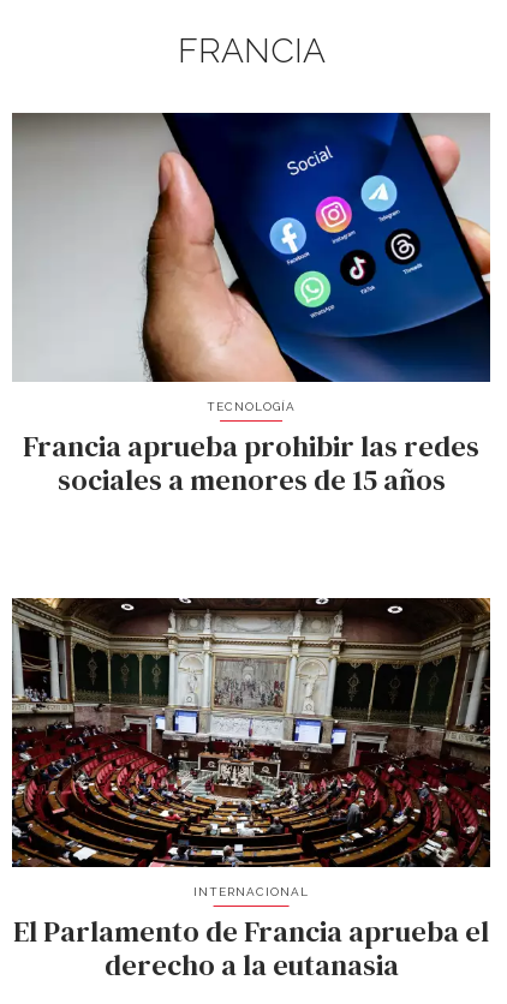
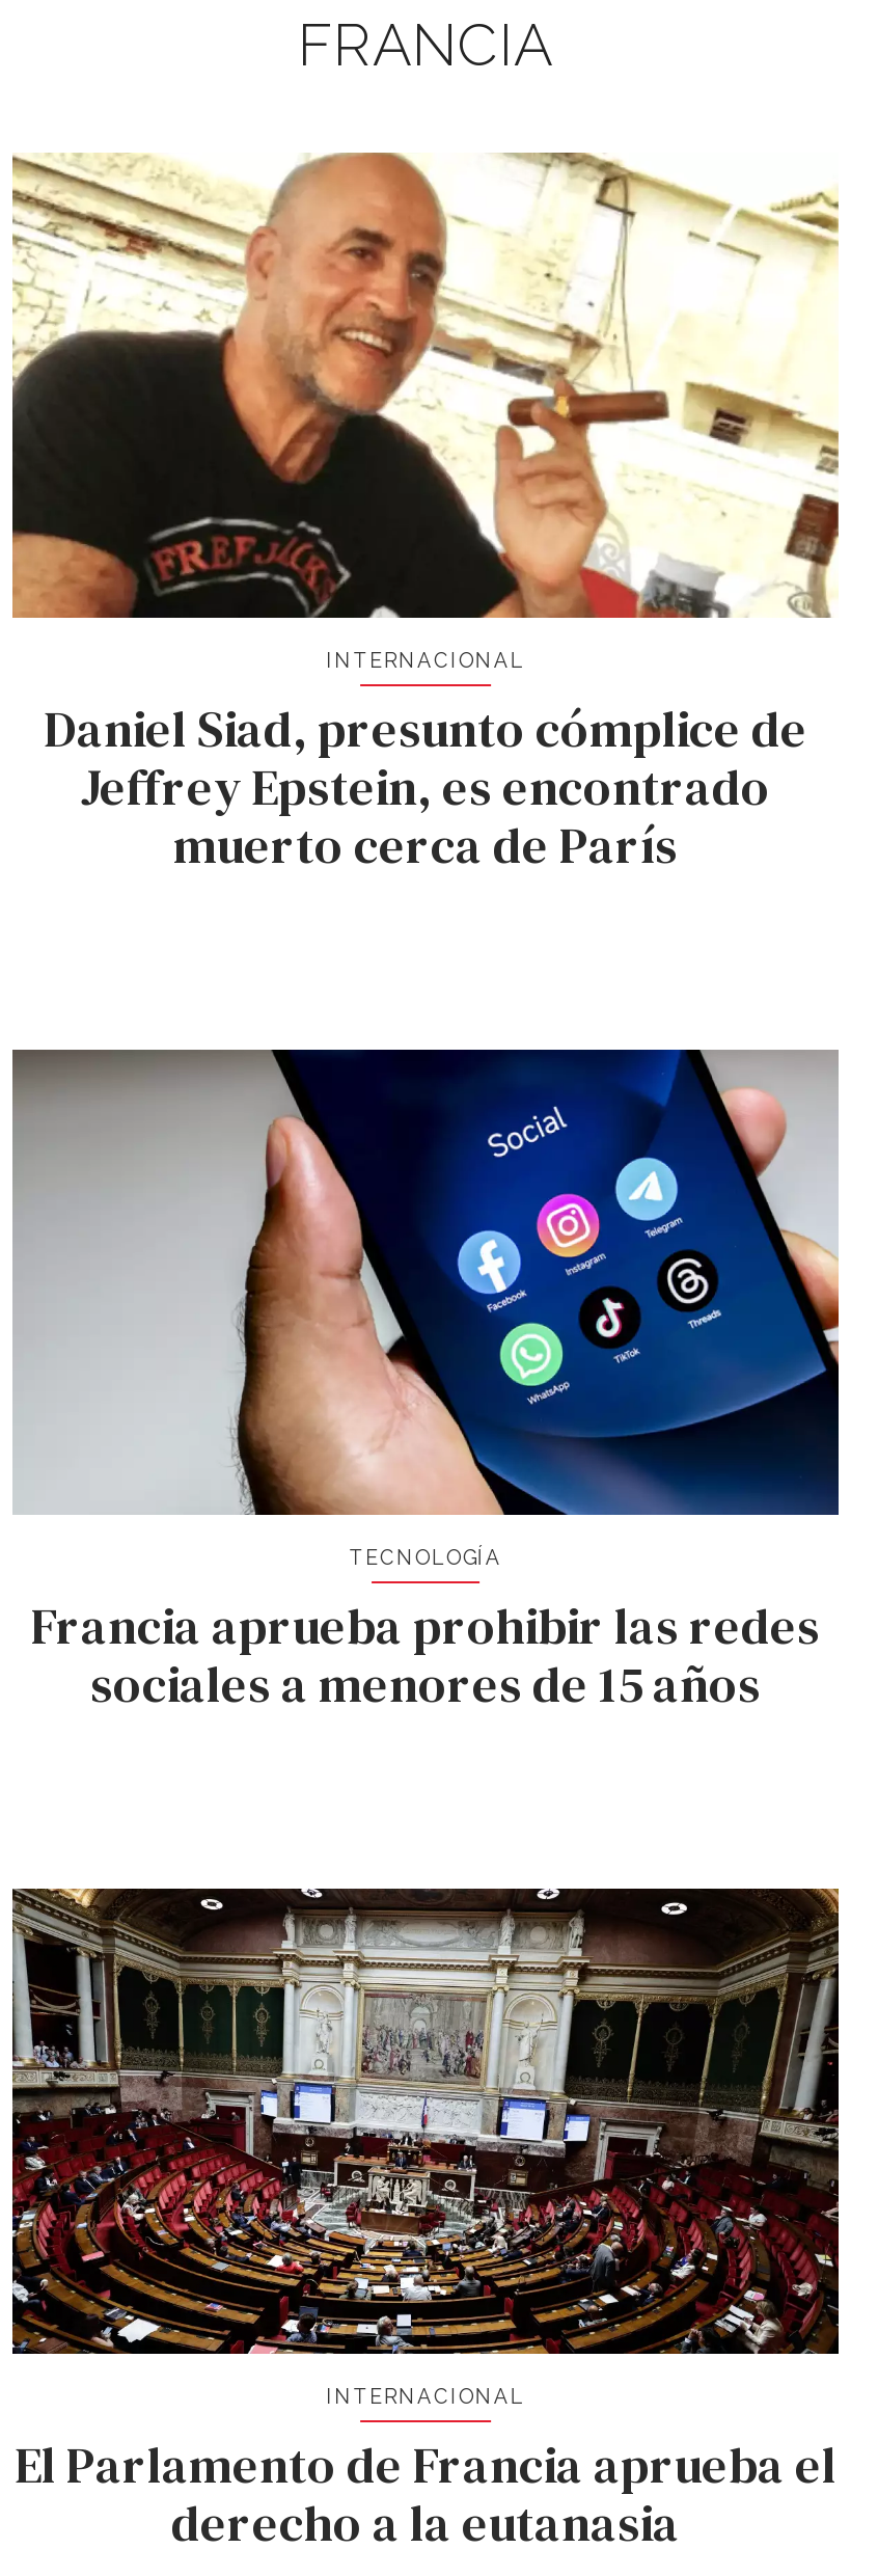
none -> [10,151,841,879] [image] | INTERNACIONAL | Daniel Siad, presunto cómplice de | Jeffrey Epstein, es encontrado | muerto cerca de París

